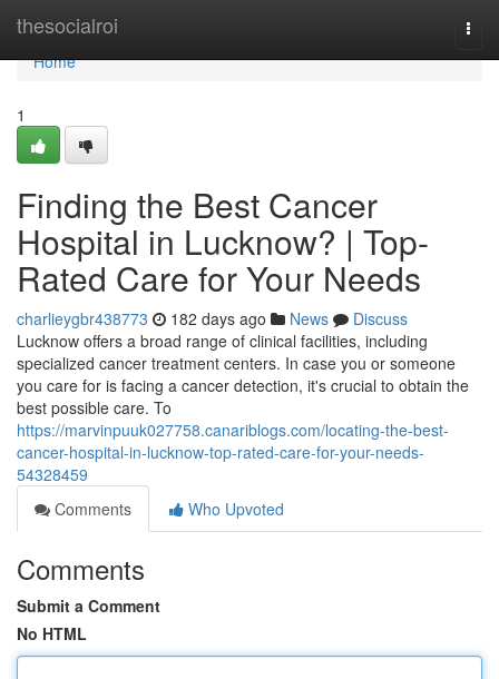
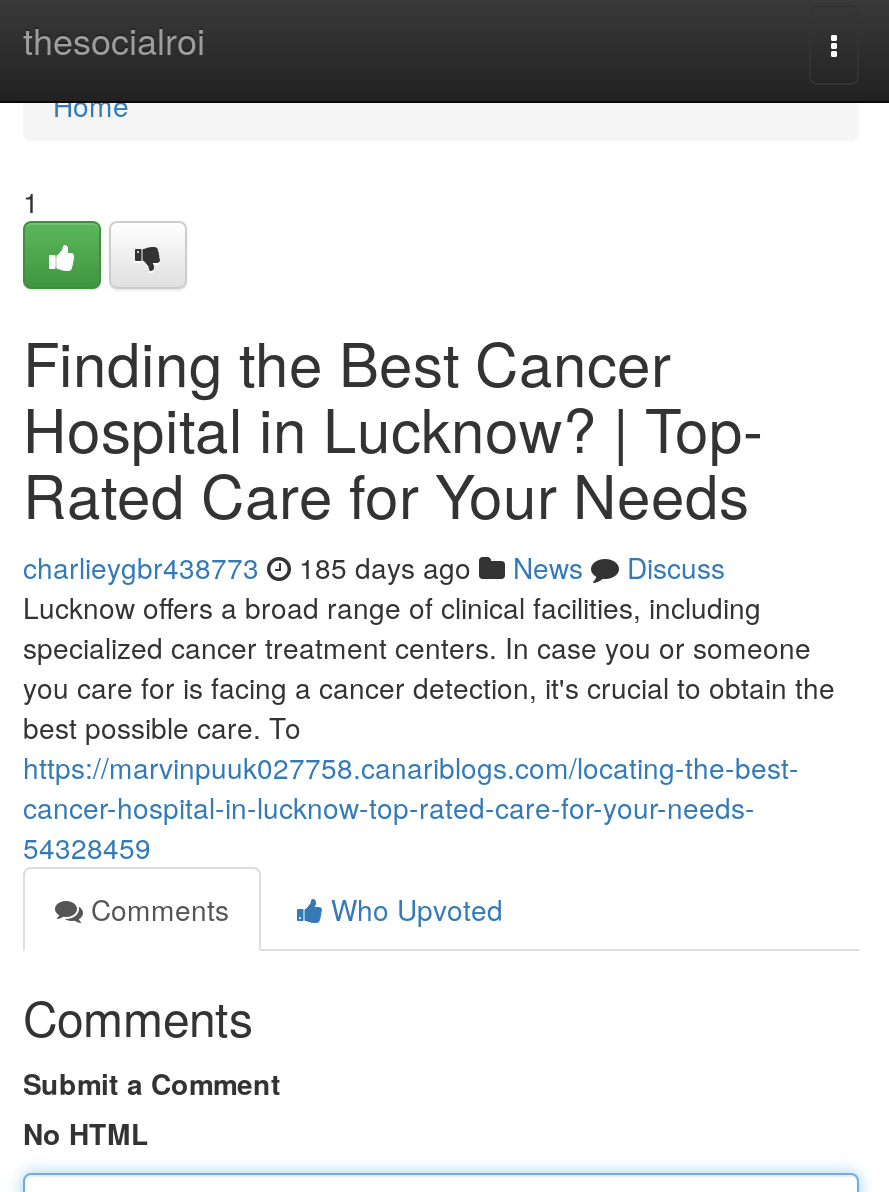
[17,307,408,329] charlieygbr438773 182 days ago News Discuss -> [23,547,725,587] charlieygbr438773 185 days ago News Discuss

